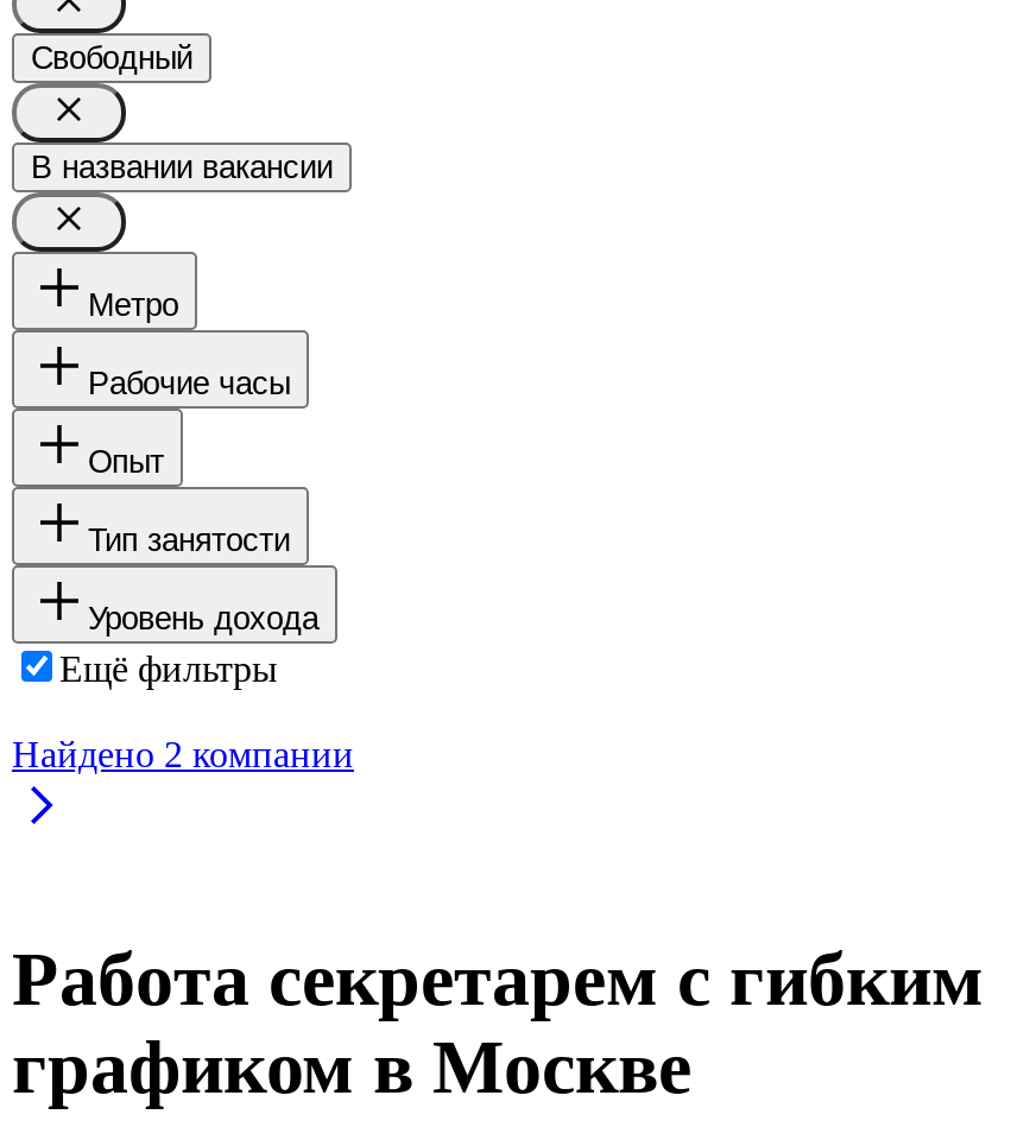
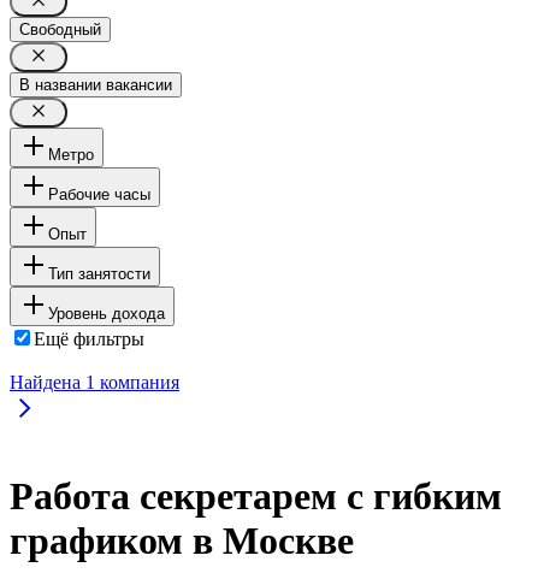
[12,733,354,773] Найдено 2 компании -> [10,371,179,392] Найдена 1 компания

